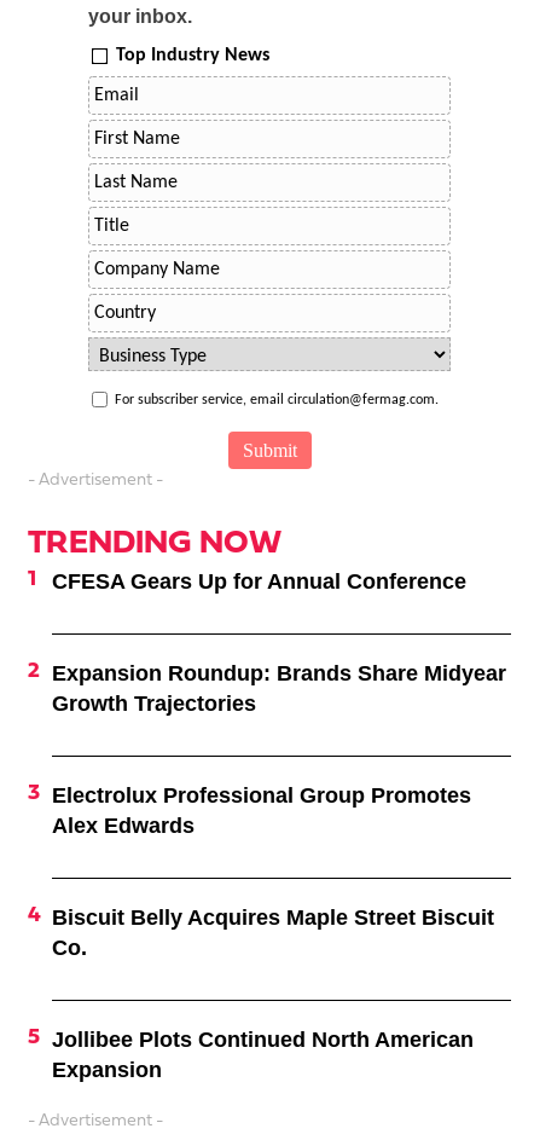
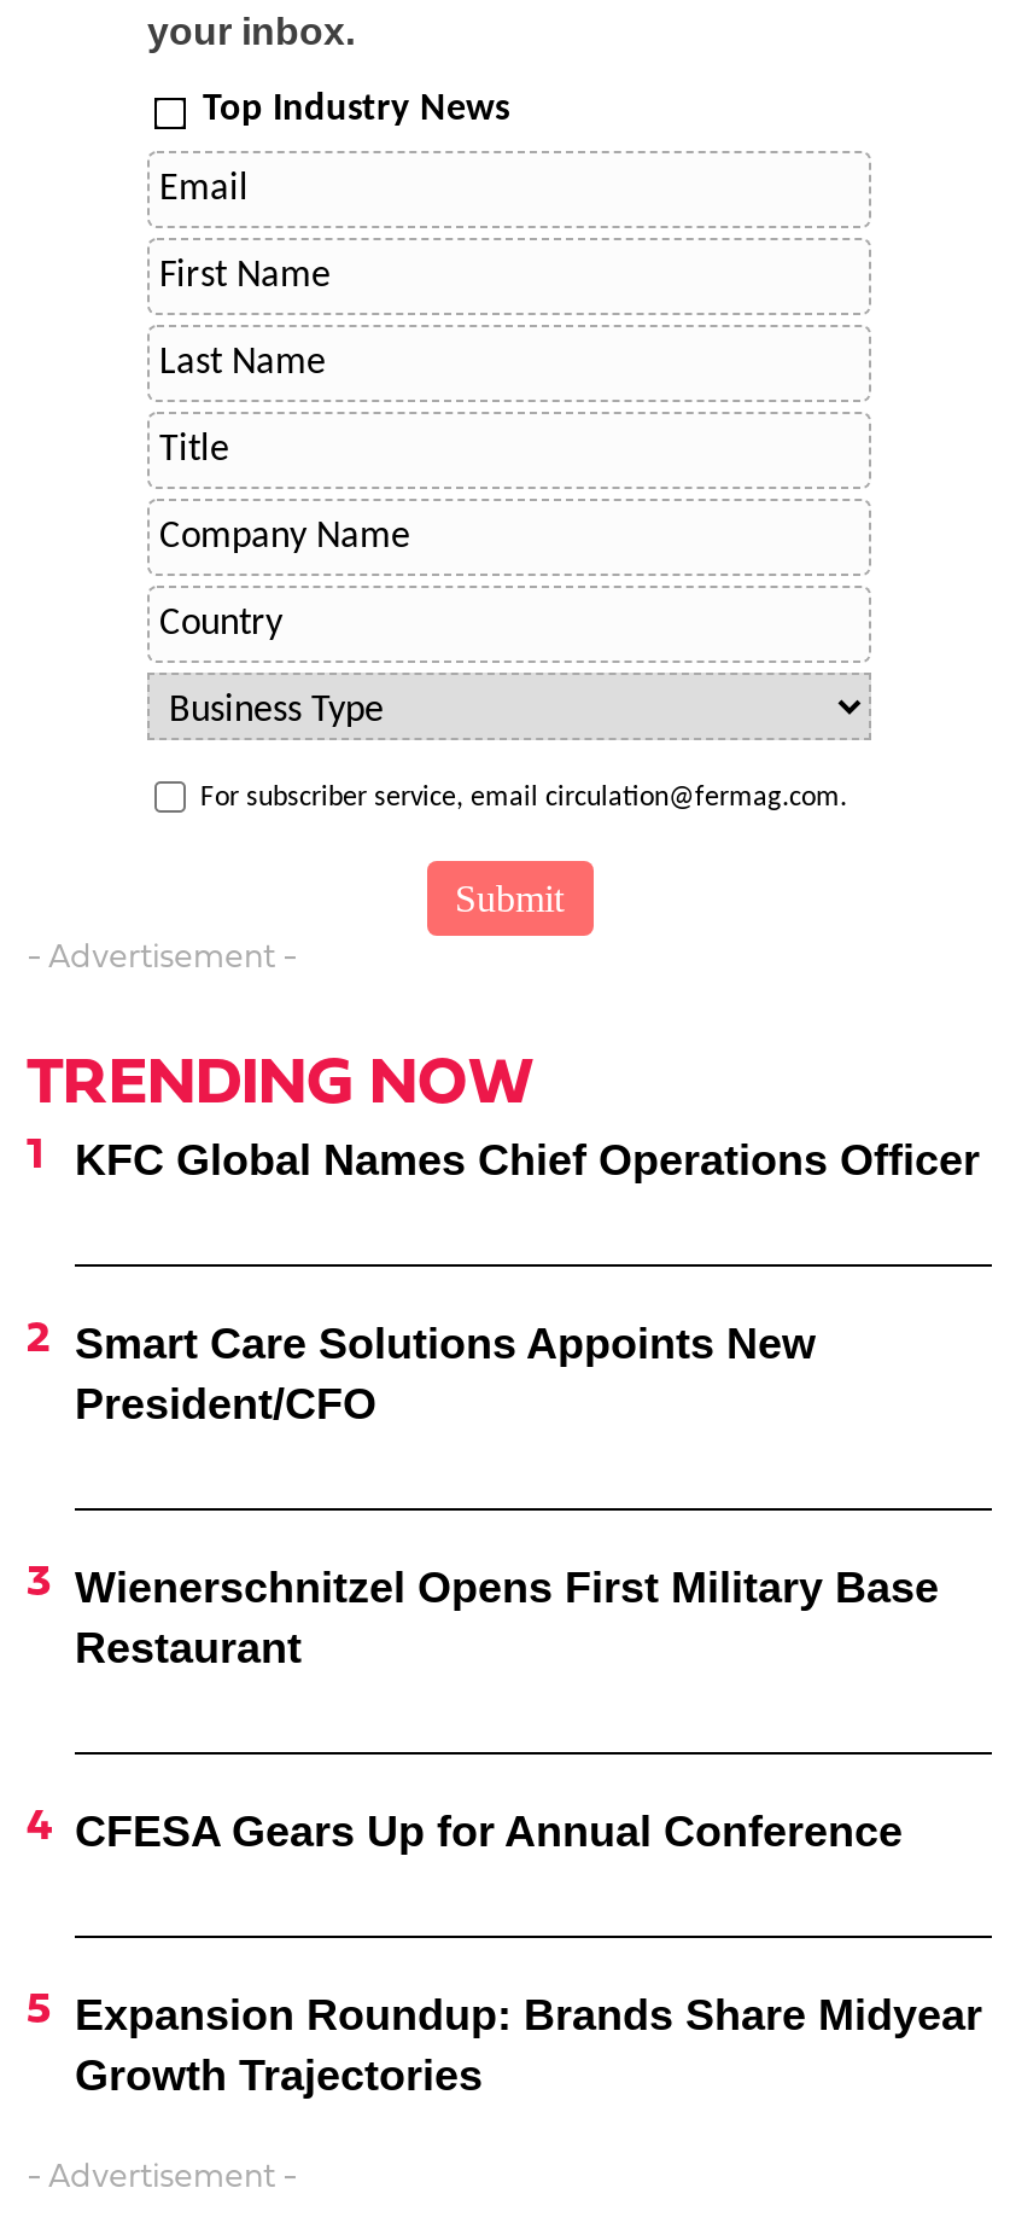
none -> [75,1137,980,1185] KFC Global Names Chief Operations Officer
none -> [75,1320,816,1429] Smart Care Solutions Appoints New | President/CFO
none -> [75,1564,939,1673] Wienerschnitzel Opens First Military Base | Restaurant
moved [52,569,506,715] -> [75,1808,982,2100]: CFESA Gears Up for Annual Conference | Expansion Roundup: Brands Share Midyear | Growth Trajectories
[52,783,471,837] Electrolux Professional Group Promotes | Alex Edwards -> none
[52,905,494,959] Biscuit Belly Acquires Maple Street Biscuit | Co. -> none
[52,1027,474,1081] Jollibee Plots Continued North American | Expansion -> none

